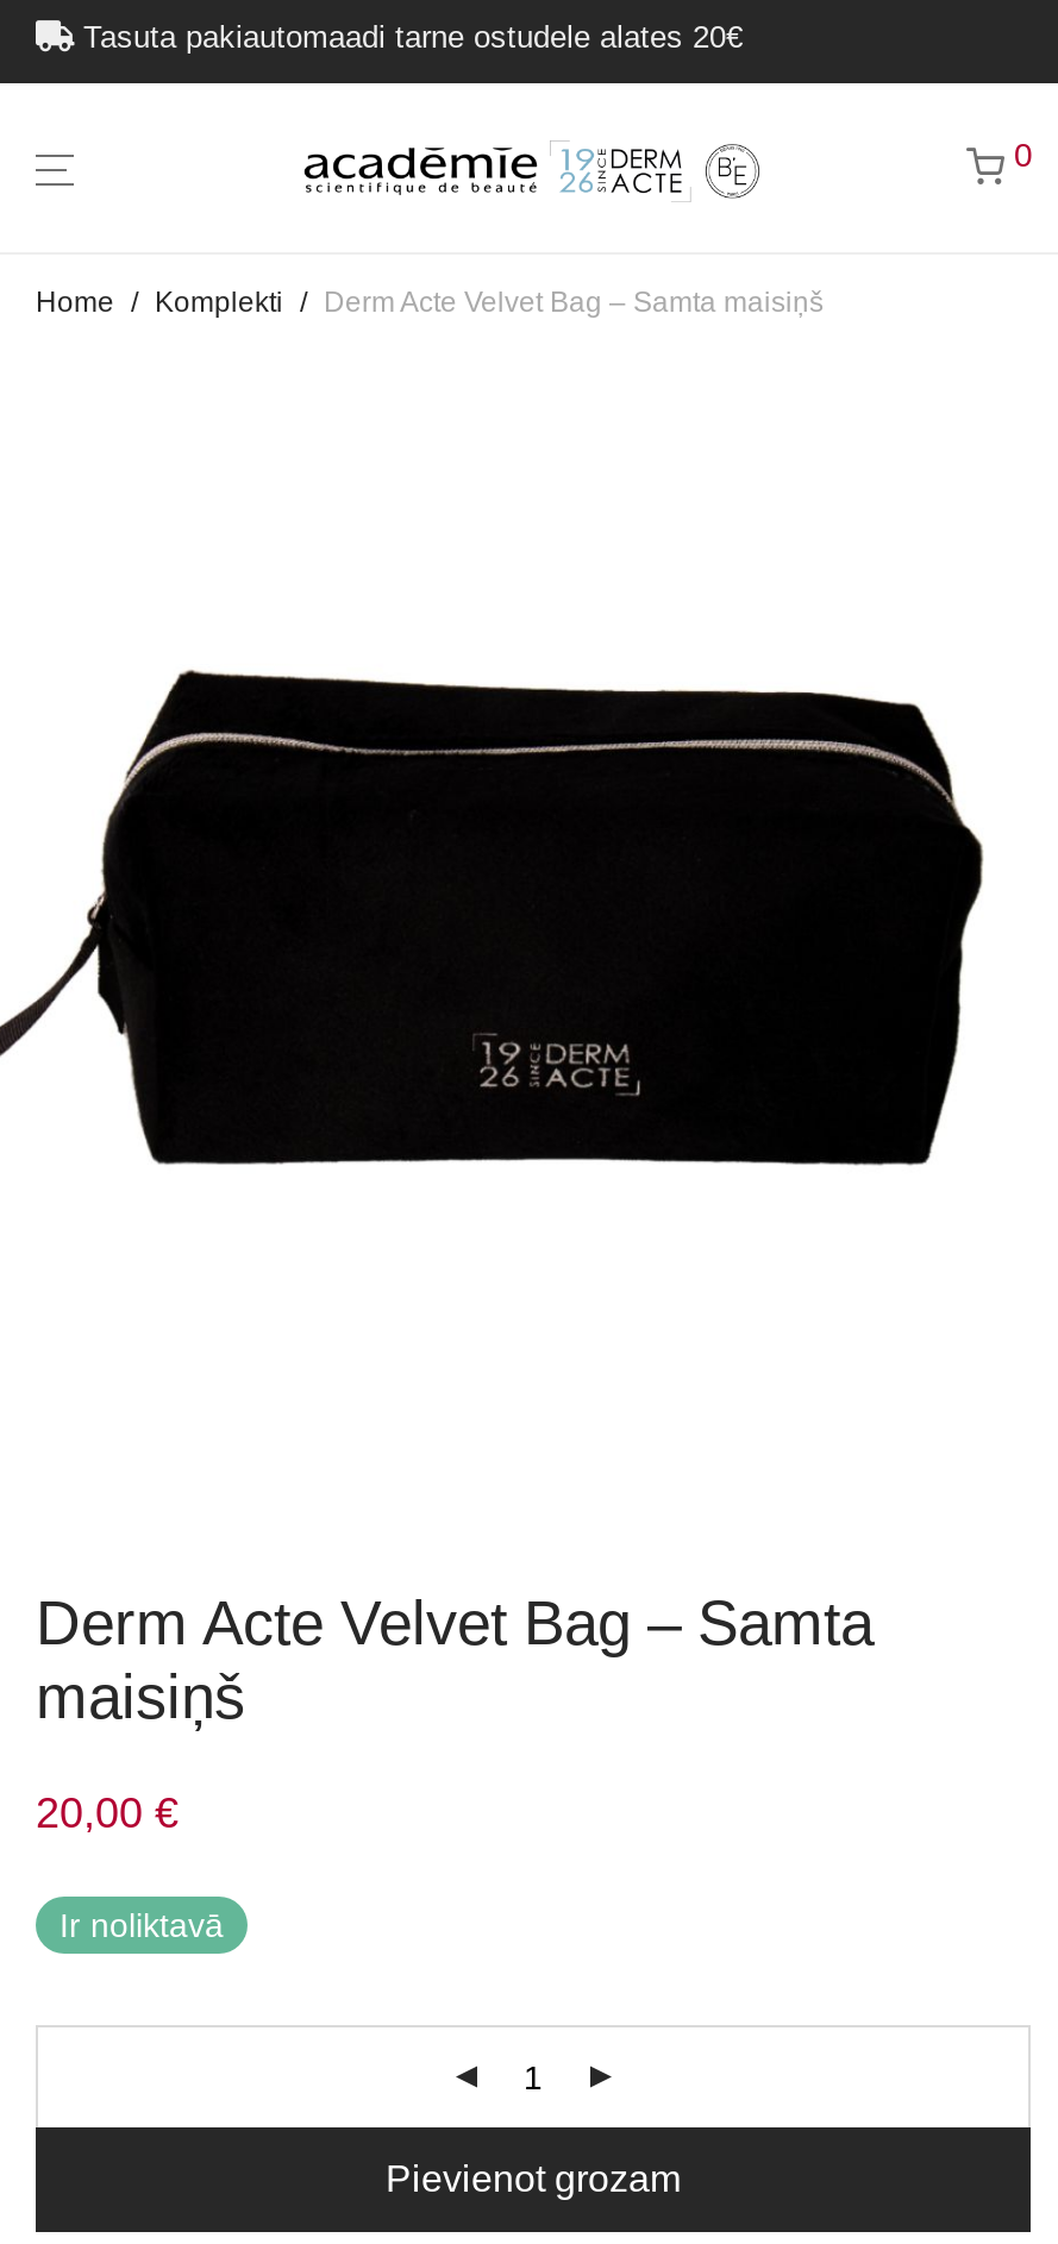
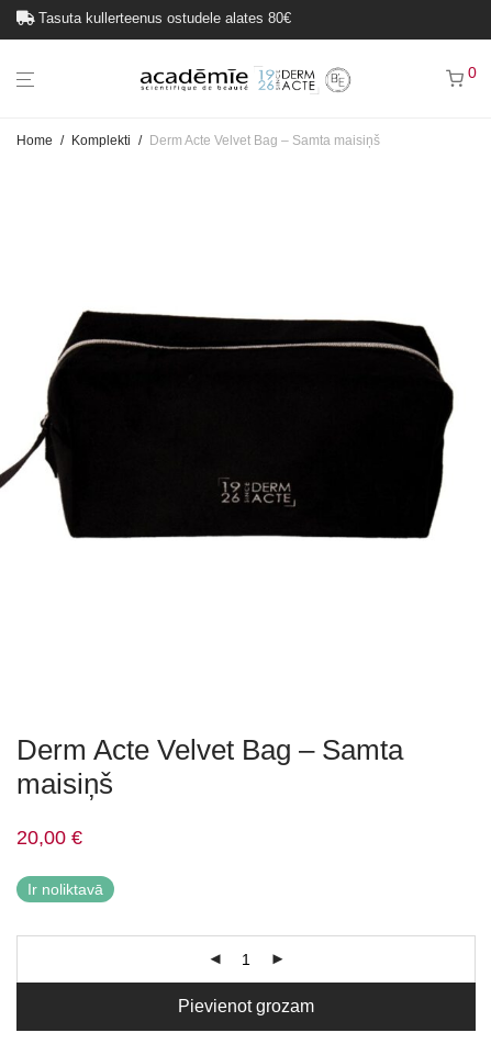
[74,19,743,55] Tasuta pakiautomaadi tarne ostudele alates 20€ -> [34,10,291,26] Tasuta kullerteenus ostudele alates 80€

